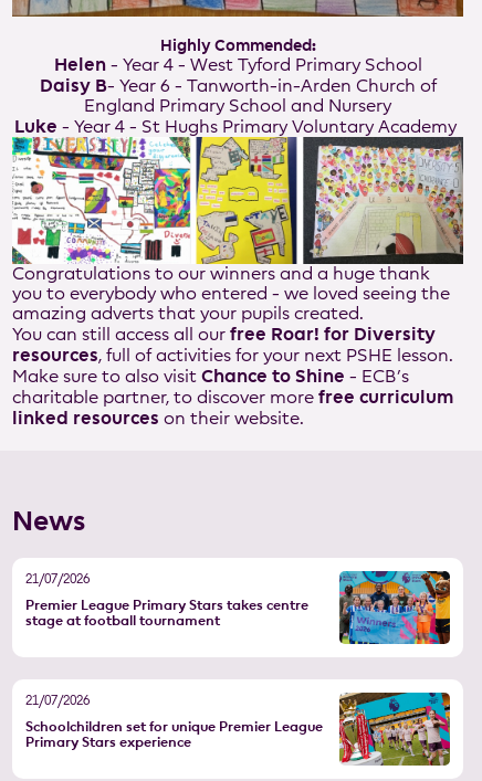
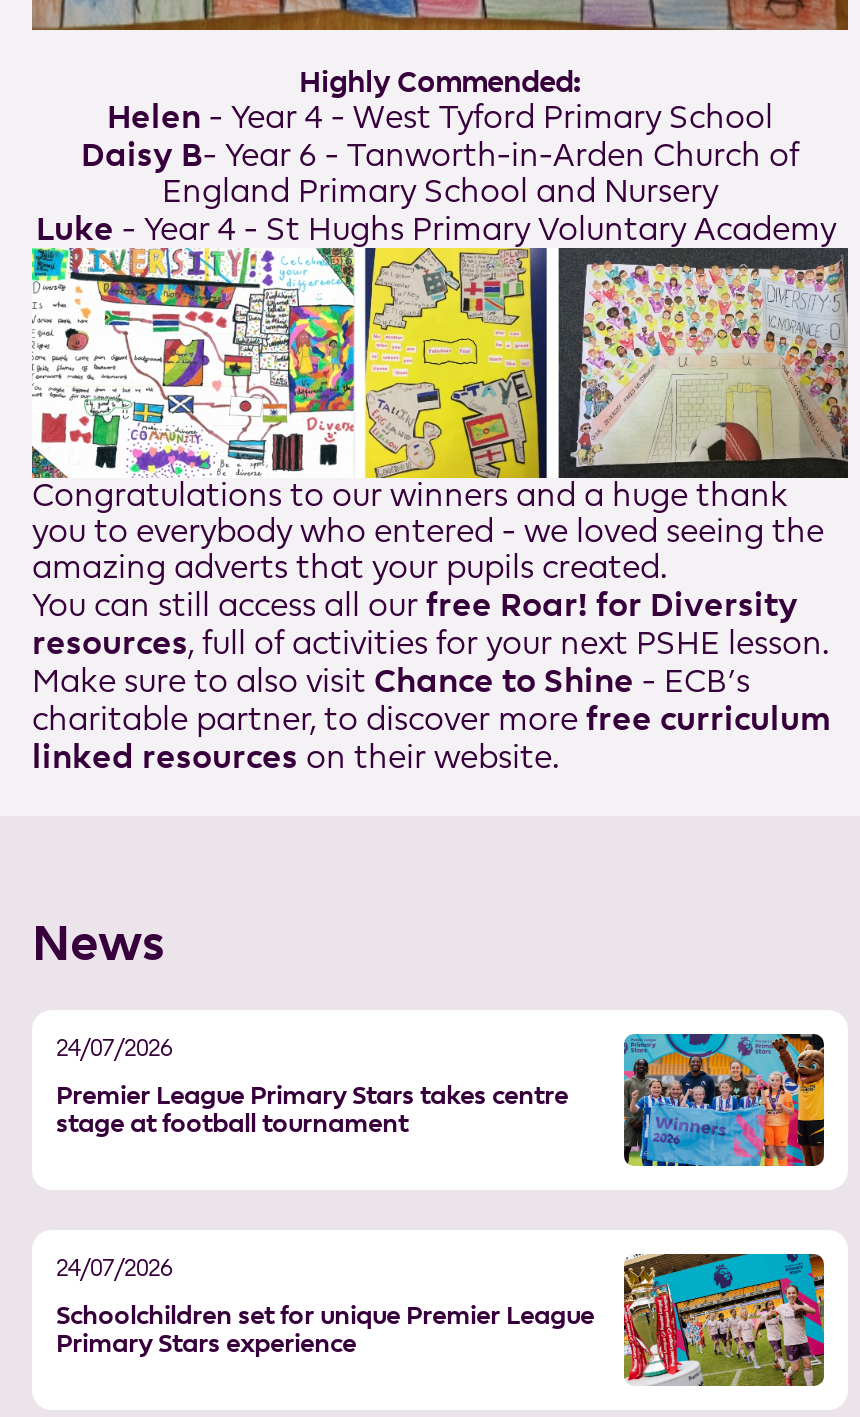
[25,570,90,587] 21/07/2026 -> [56,1032,172,1062] 24/07/2026
[25,692,90,708] 21/07/2026 -> [56,1252,172,1282] 24/07/2026

